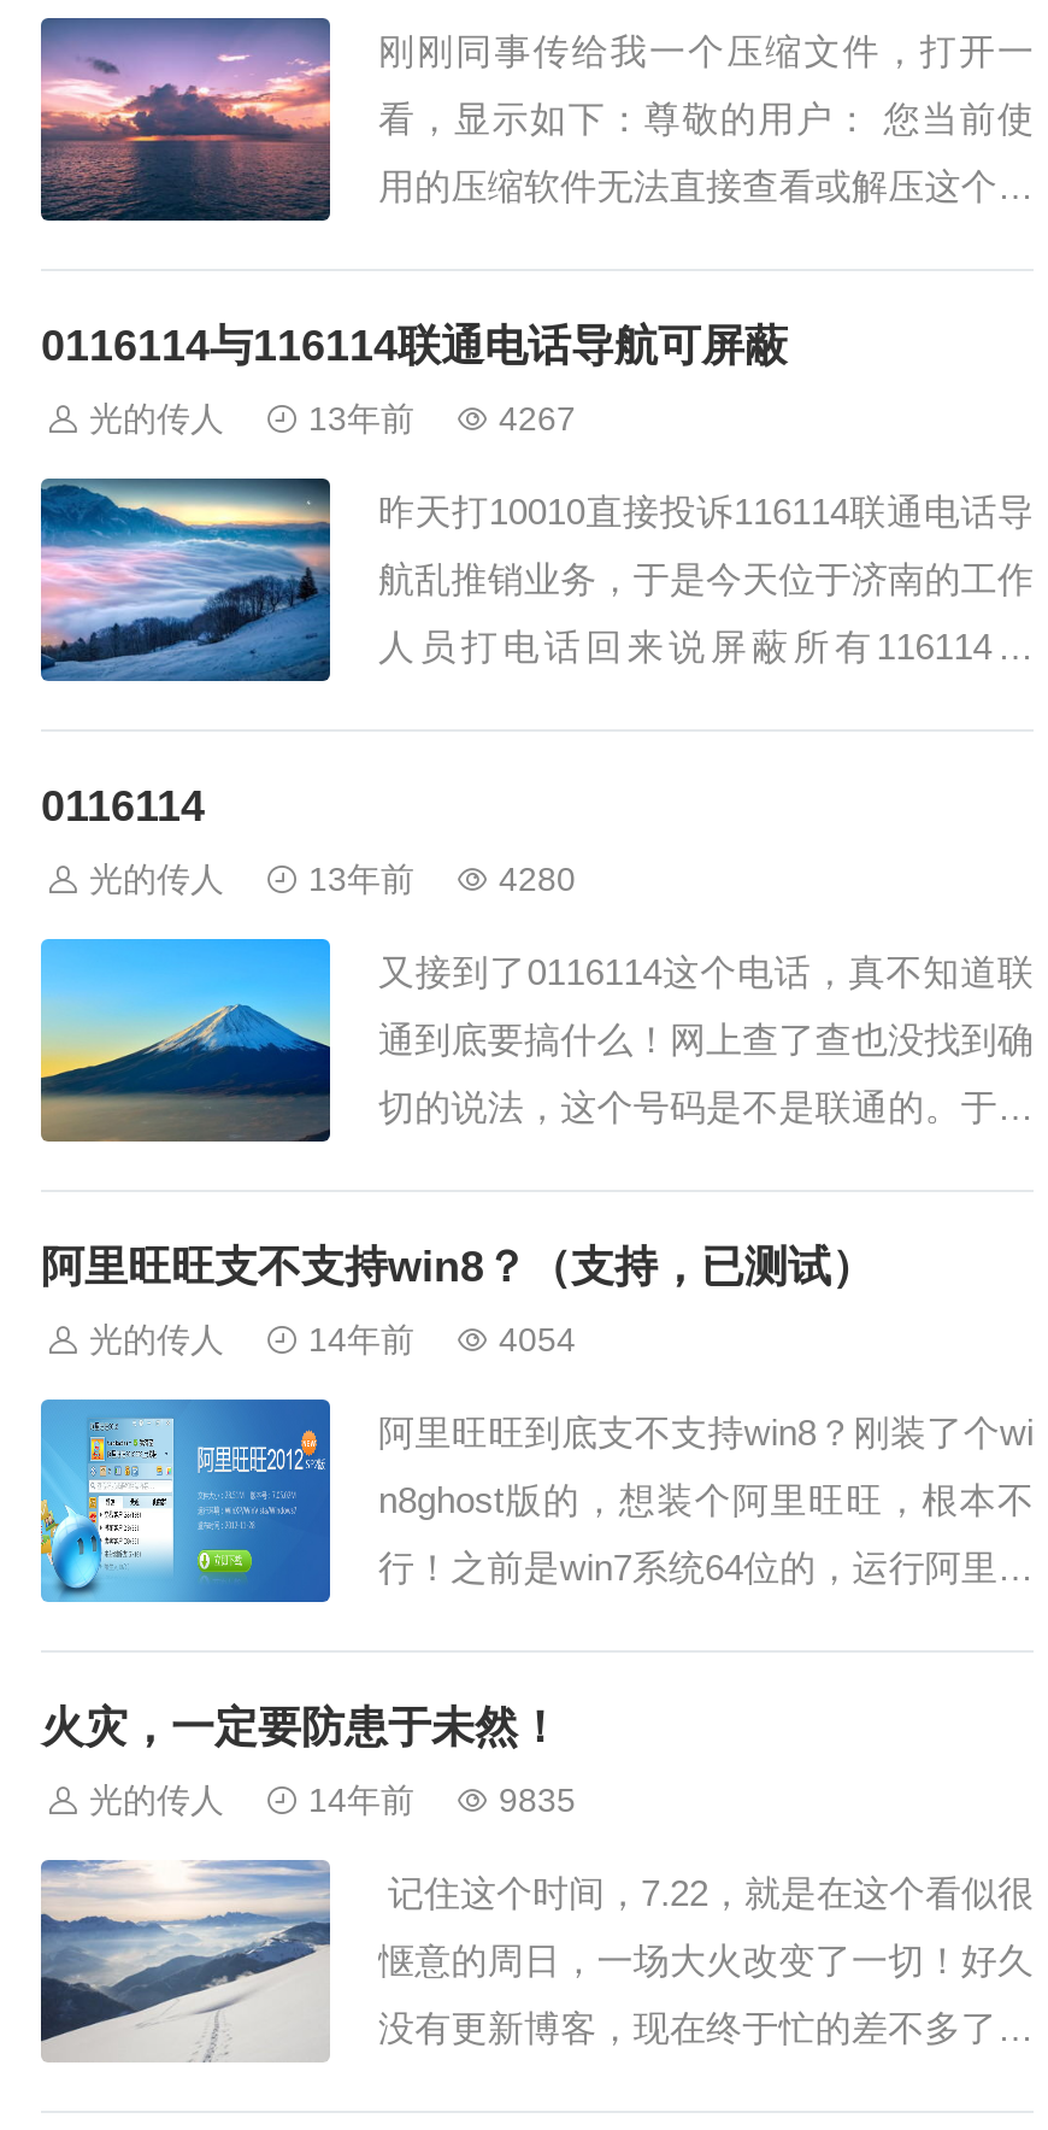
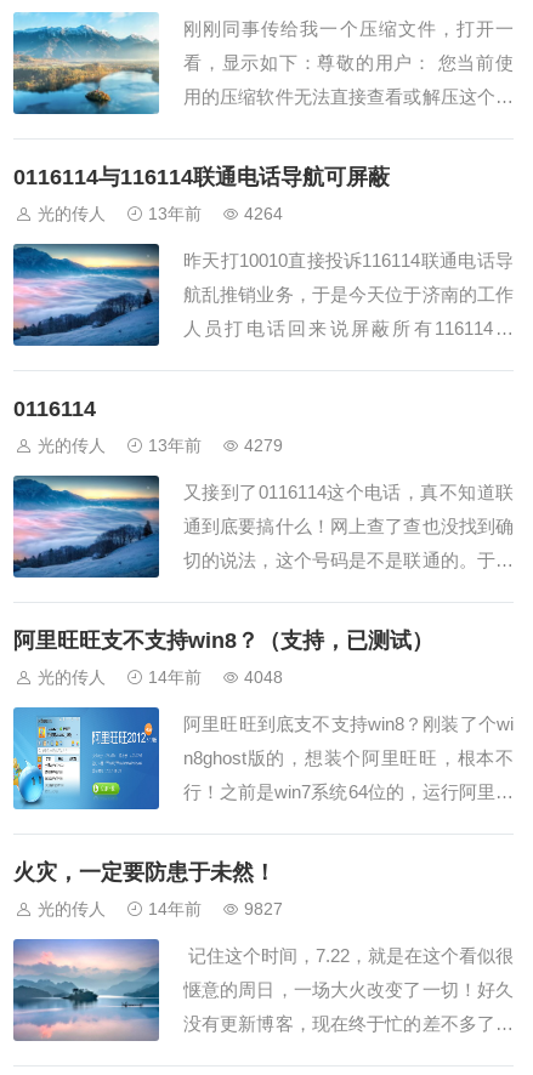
[39,16,332,223] [image] -> [12,11,160,115] [image]
[499,399,576,438] 4267 -> [244,204,283,223] 4264
[499,859,576,898] 4280 -> [244,436,283,455] 4279
[39,937,332,1142] [image] -> [12,474,160,578] [image]
[499,1320,576,1359] 4054 -> [244,667,283,687] 4048
[499,1780,576,1819] 9835 -> [244,899,283,918] 9827
[39,1860,330,2060] [image] -> [12,938,160,1041] [image]

